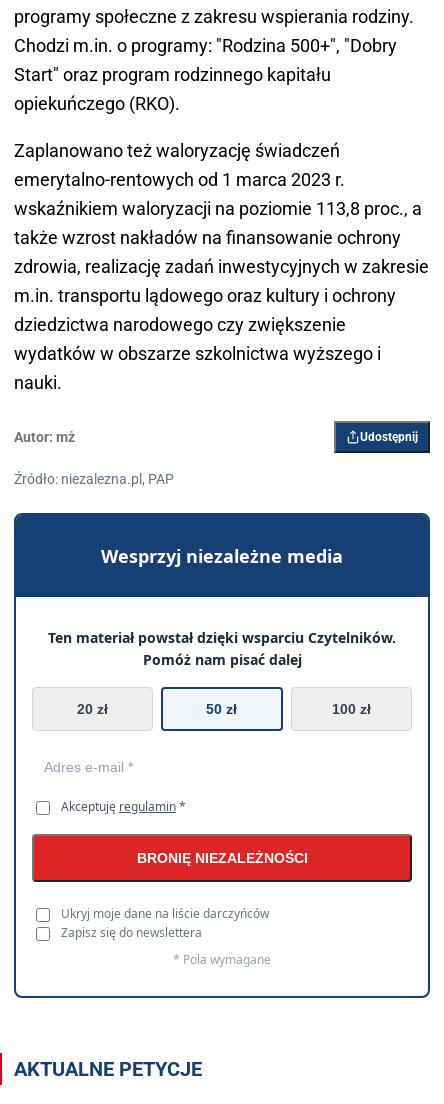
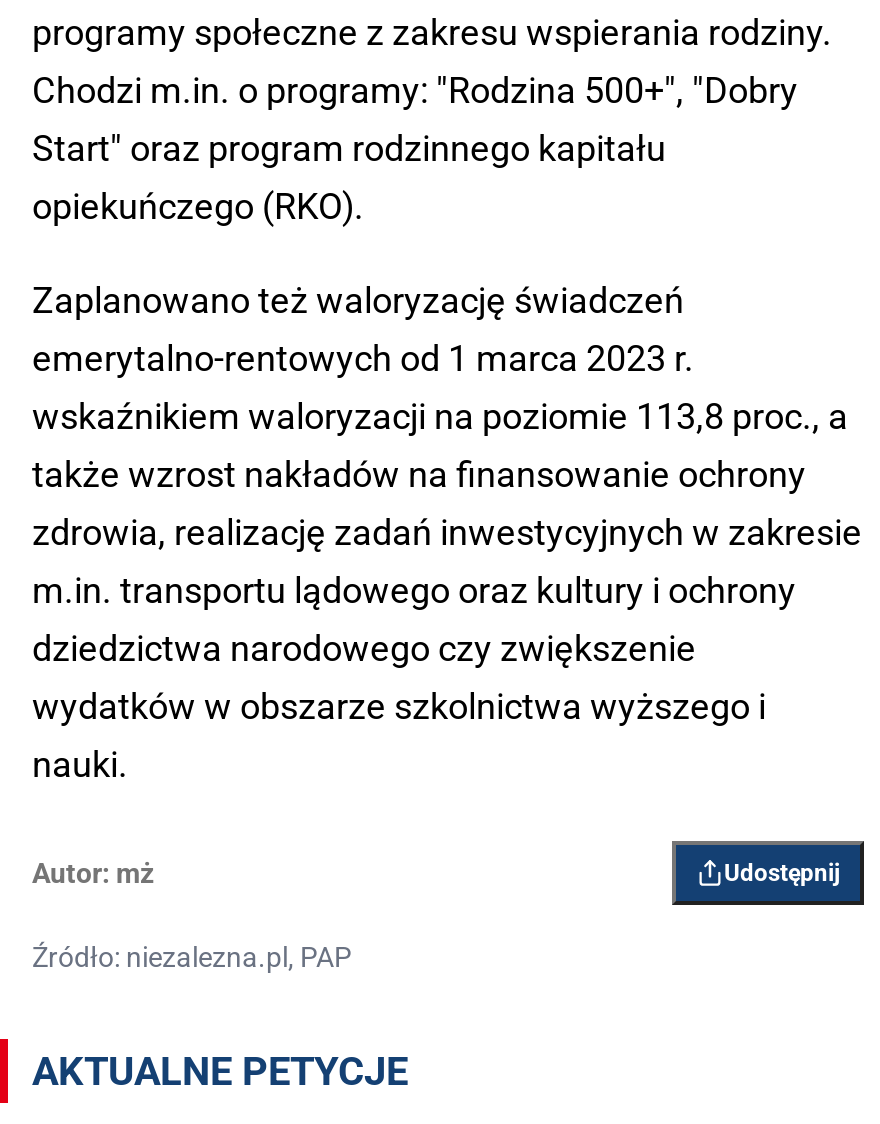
[13,512,431,999] [image] | Wesprzyj niezależne media | Ten materiał powstał dzięki wsparciu Czytelników. | Pomóż nam pisać dalej | 20 zł | 50 zł | 100 zł -> none
[61,798,307,968] Akceptuję regulamin * | BRONIĘ NIEZALEŻNOŚCI | Ukryj moje dane na liście darczyńców | Zapisz się do newslettera | * Pola wymagane -> none

